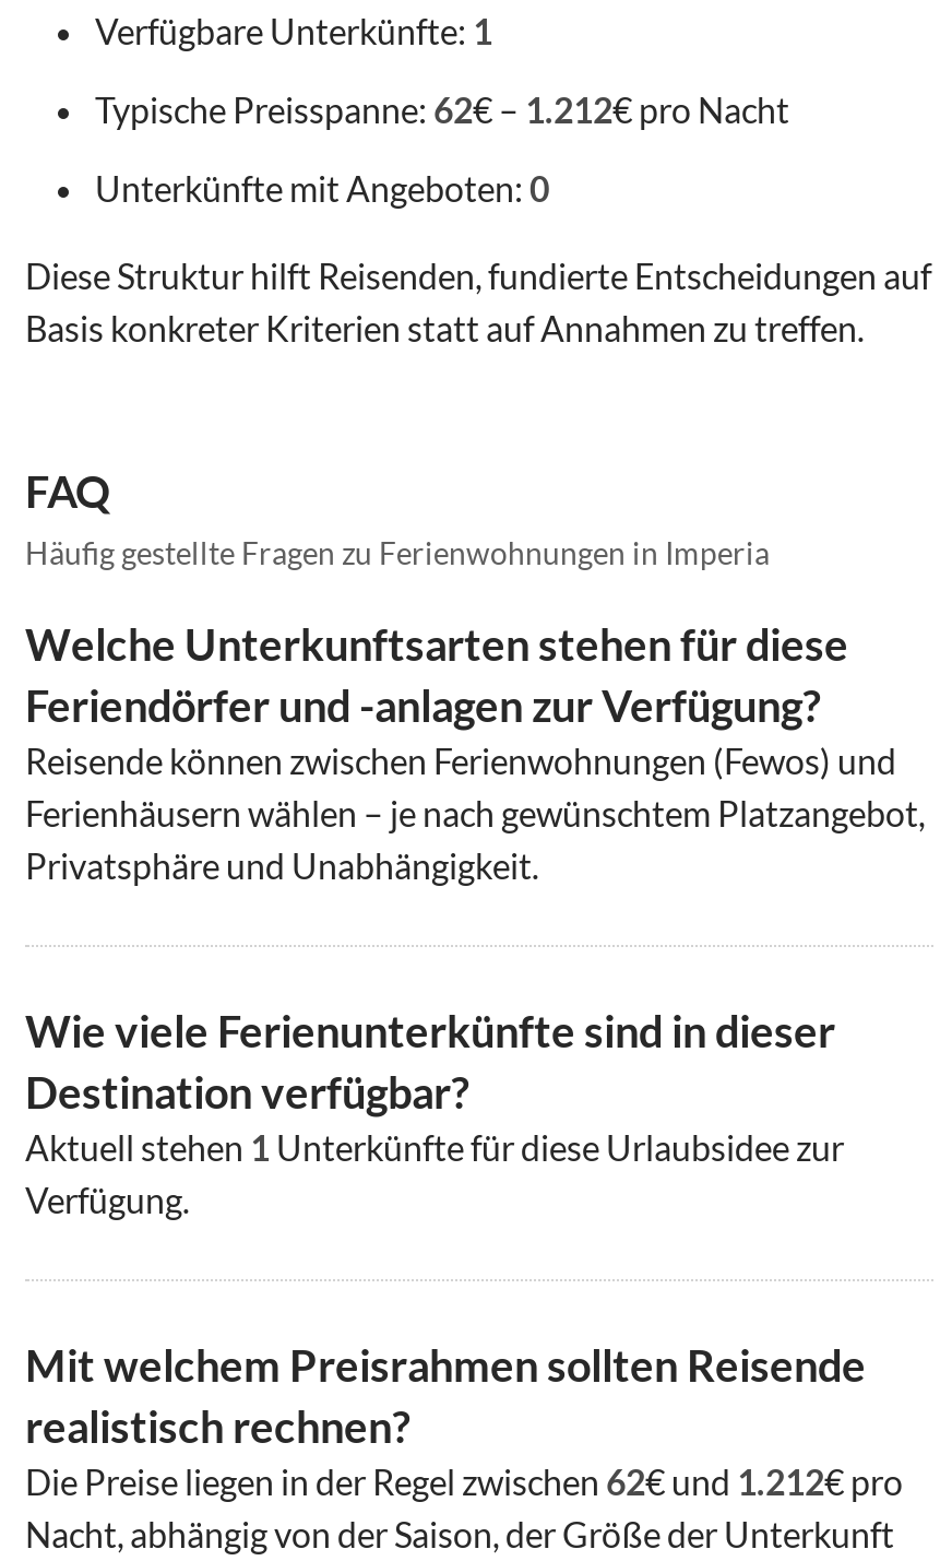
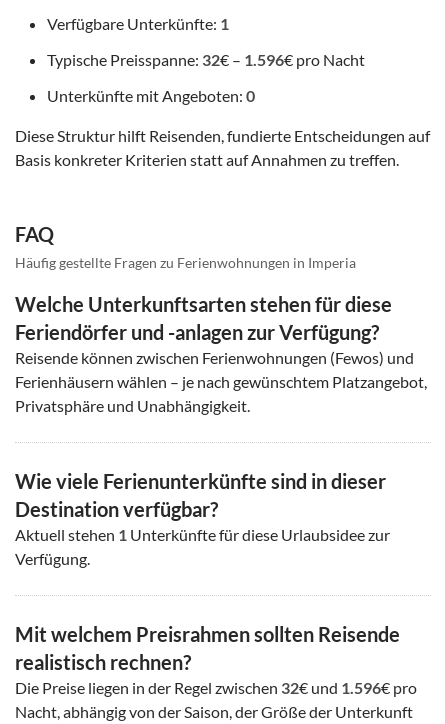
[95,89,789,130] Typische Preisspanne: 62€ – 1.212€ pro Nacht -> [47,50,365,69] Typische Preisspanne: 32€ – 1.596€ pro Nacht
[25,1461,903,1502] Die Preise liegen in der Regel zwischen 62€ und 1.212€ pro -> [15,678,417,697] Die Preise liegen in der Regel zwischen 32€ und 1.596€ pro

